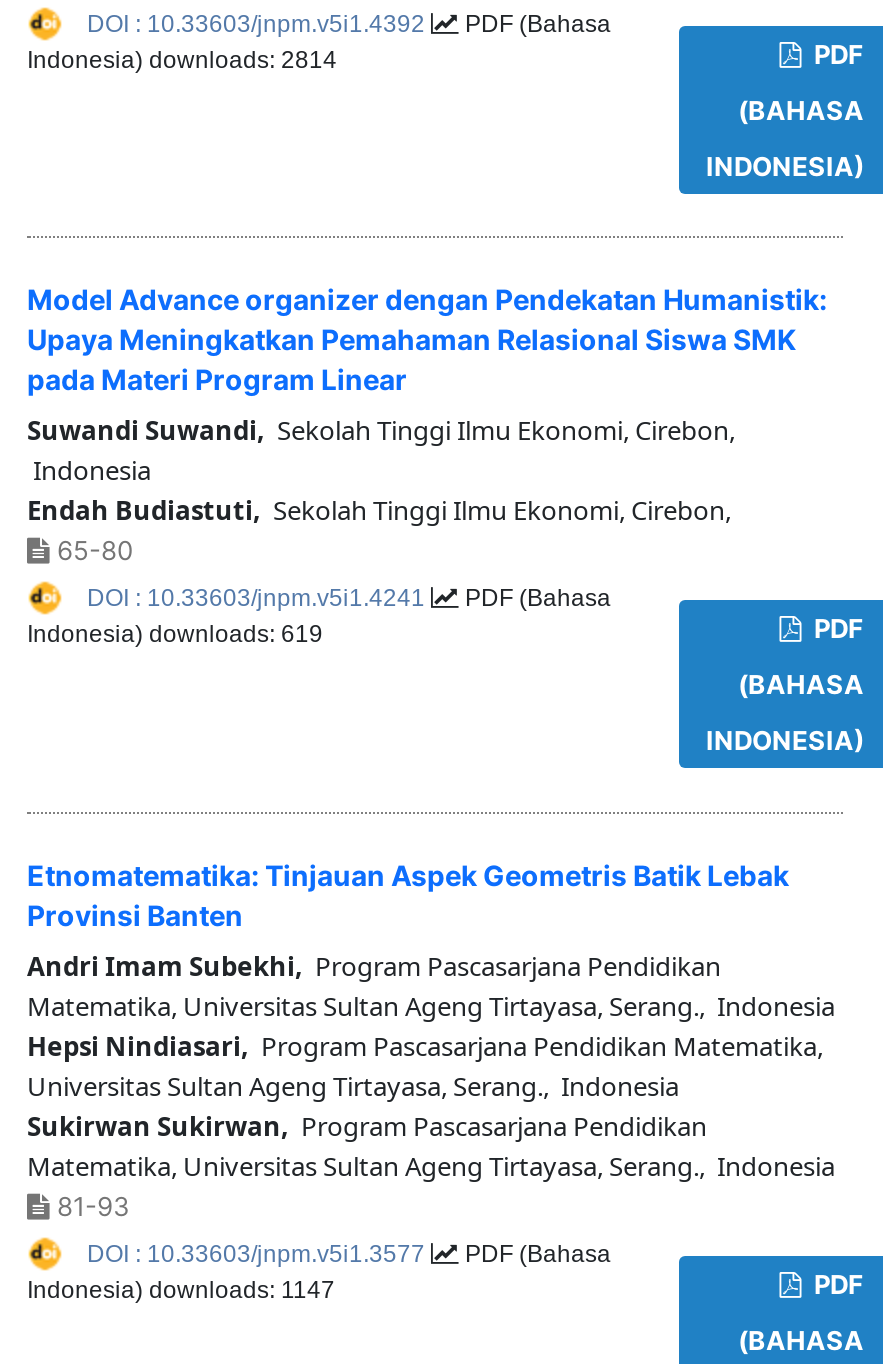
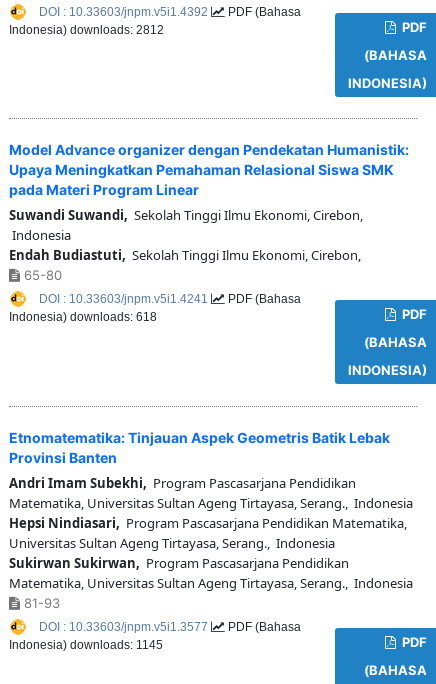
[27,46,337,74] Indonesia) downloads: 2814 -> [9,23,164,37] Indonesia) downloads: 2812
[27,621,323,649] Indonesia) downloads: 619 -> [9,310,157,324] Indonesia) downloads: 618
[27,1275,335,1303] Indonesia) downloads: 1147 -> [9,638,163,652] Indonesia) downloads: 1145

